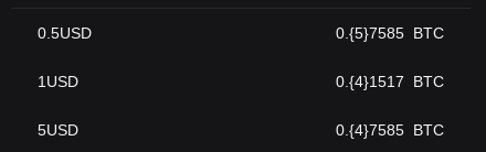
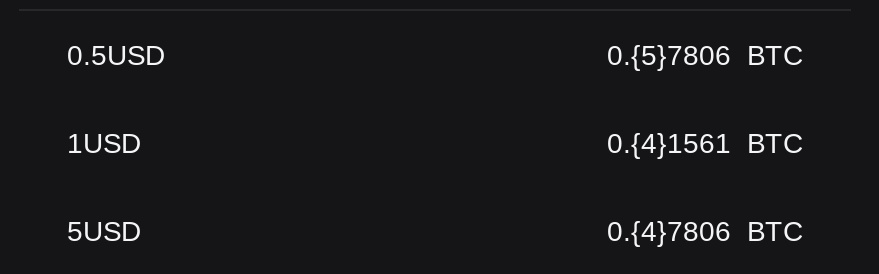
[336,24,444,42] 0.{5}7585 BTC -> [607,39,803,71] 0.{5}7806 BTC
[336,73,444,90] 0.{4}1517 BTC -> [607,127,803,159] 0.{4}1561 BTC
[336,121,444,139] 0.{4}7585 BTC -> [607,215,803,247] 0.{4}7806 BTC

